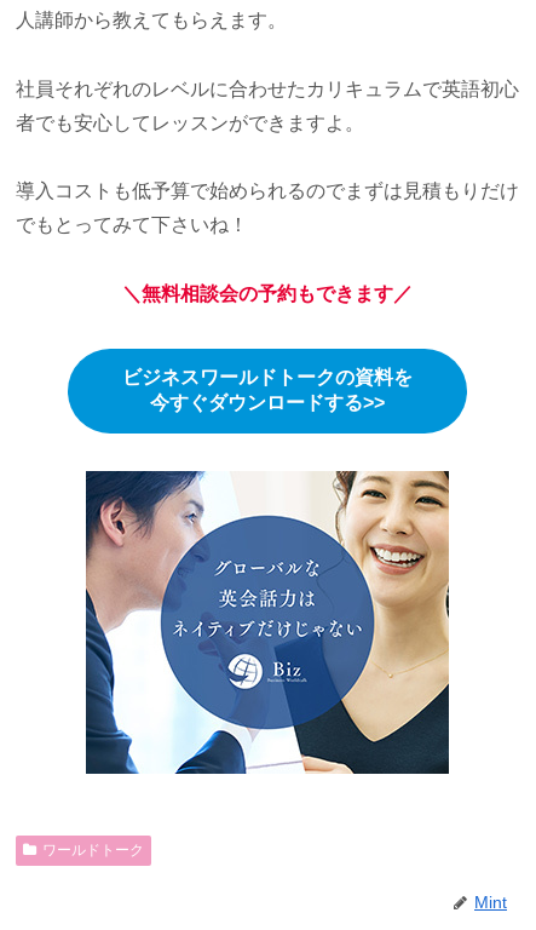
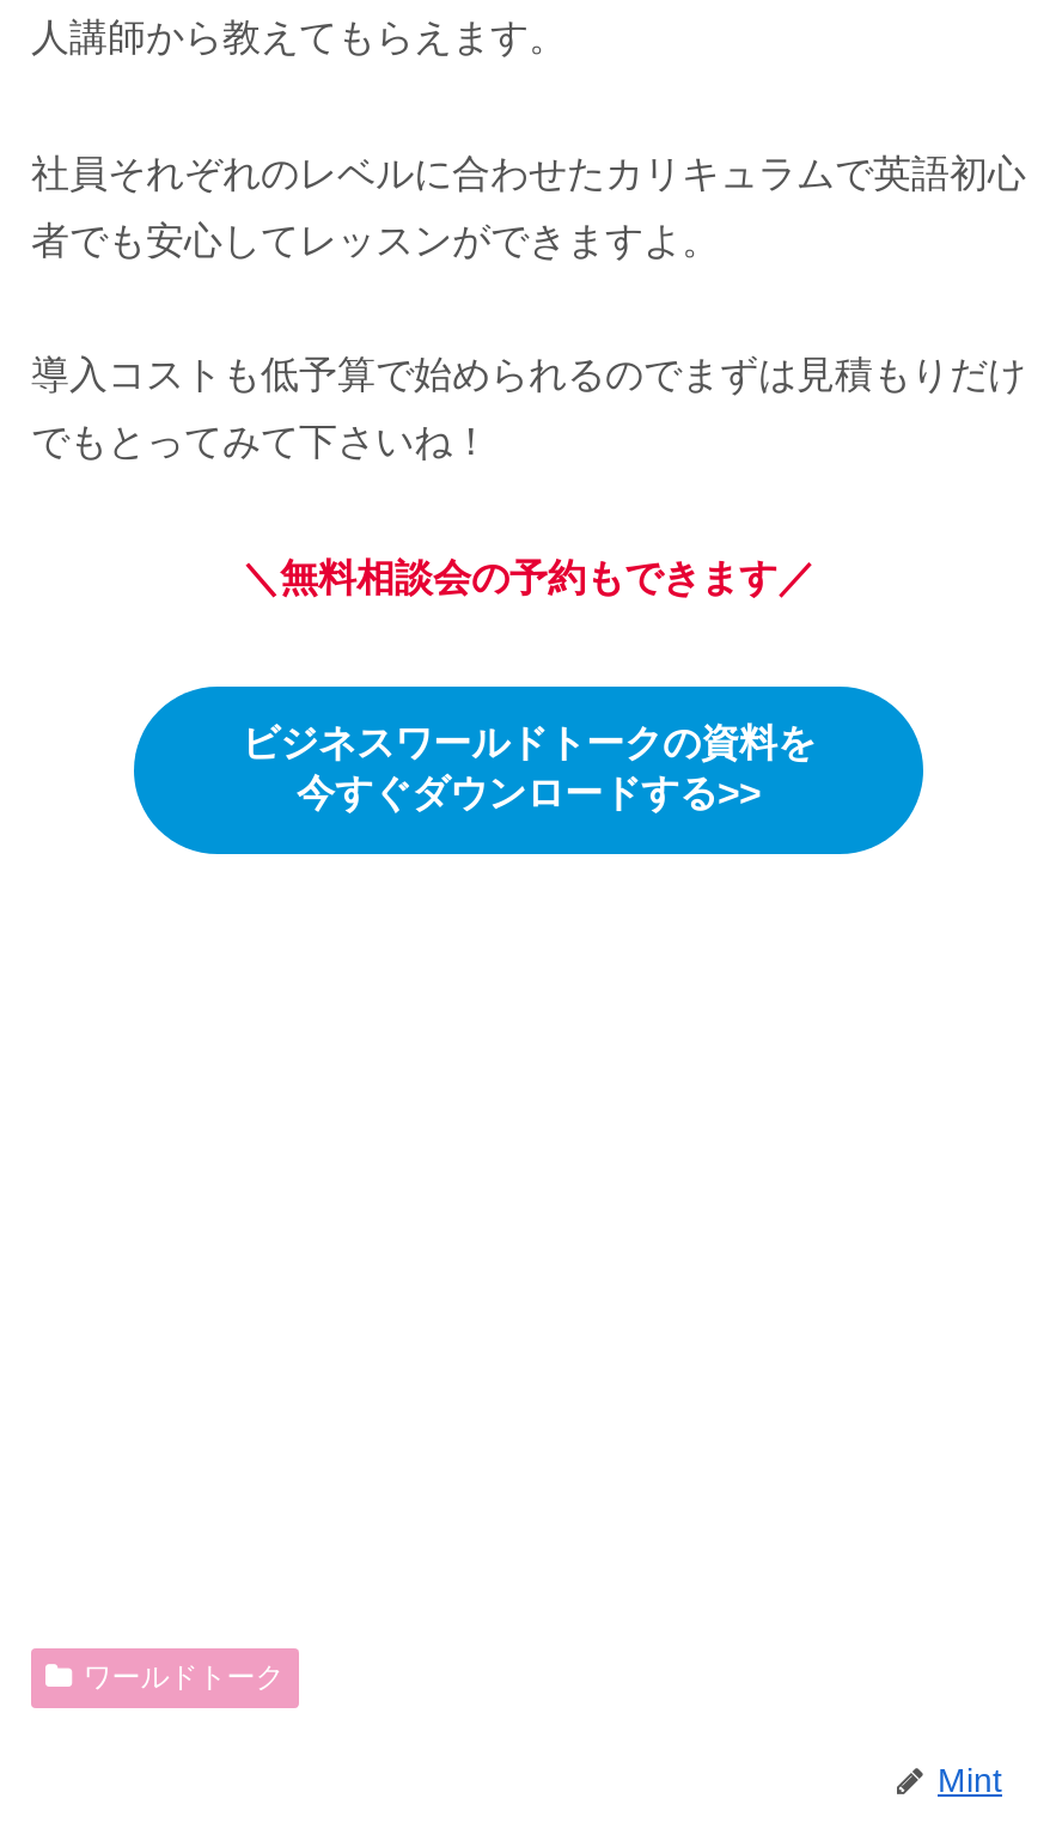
[85,470,450,775] [image] -> none

